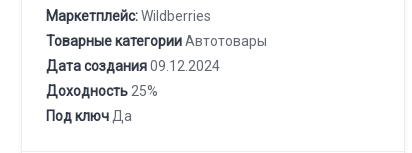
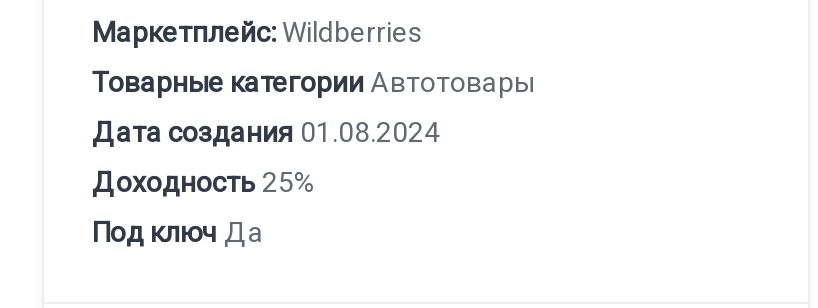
[46,58,220,74] Дата создания 09.12.2024 -> [92,116,440,148] Дата создания 01.08.2024

